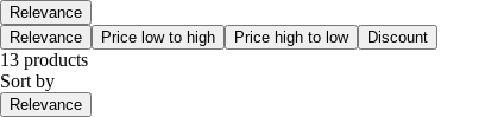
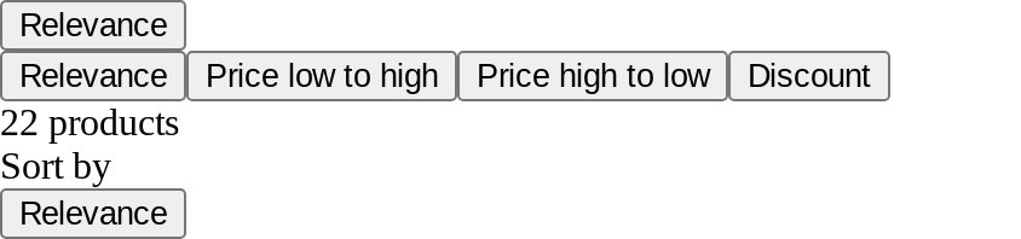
[0,49,88,69] 13 products -> [0,101,179,142] 22 products

